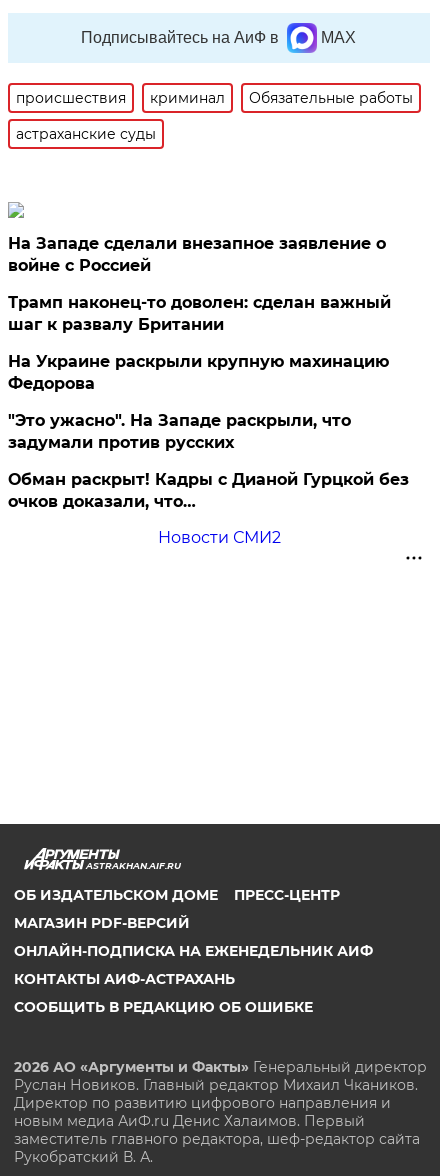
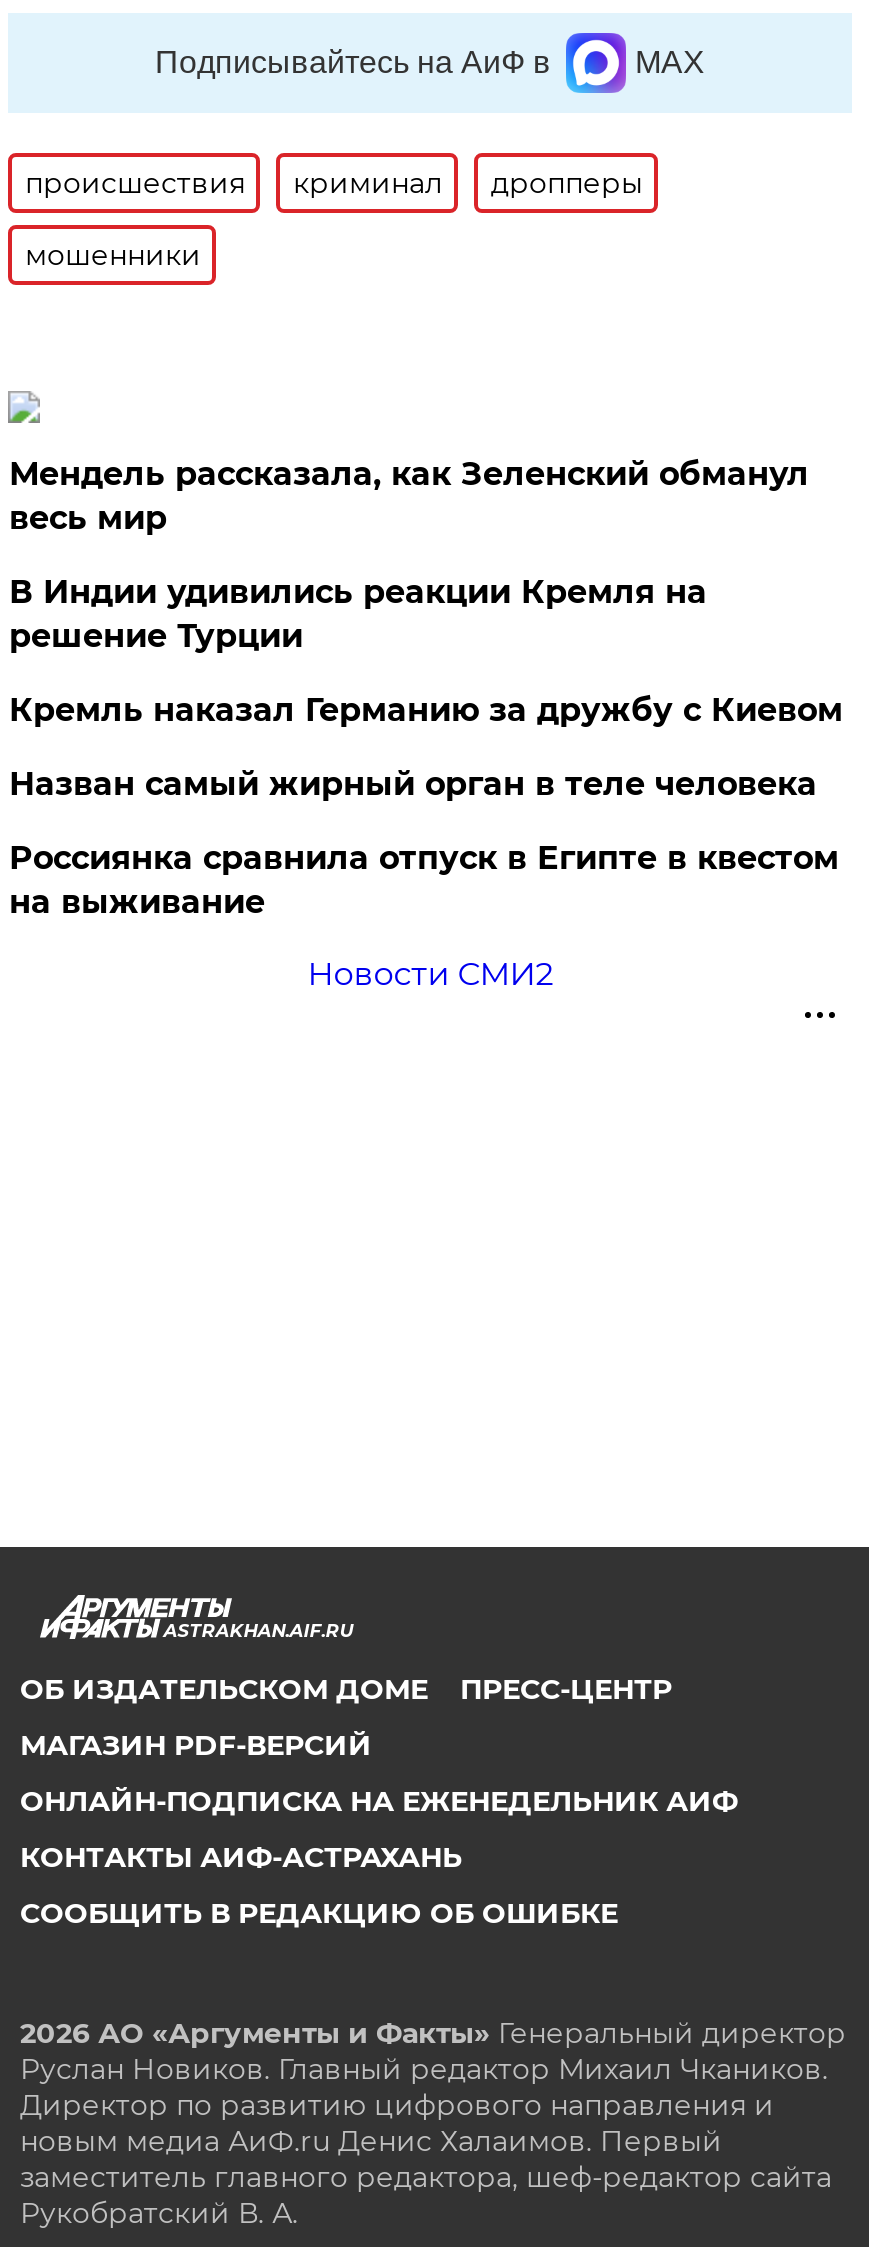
[249,89,413,107] Обязательные работы -> [491,166,643,202] дропперы
[16,125,156,143] астраханские суды -> [25,238,201,274] мошенники
[8,234,386,275] На Западе сделали внезапное заявление о | войне с Россией -> [9,456,809,538] Мендель рассказала, как Зеленский обманул | весь мир
[8,293,391,334] Трамп наконец-то доволен: сделан важный | шаг к развалу Британии -> [9,574,707,656] В Индии удивились реакции Кремля на | решение Турции
[8,352,389,393] На Украине раскрыли крупную махинацию | Федорова -> [9,692,843,730] Кремль наказал Германию за дружбу с Киевом
[8,411,351,452] "Это ужасно". На Западе раскрыли, что | задумали против русских -> [9,766,817,804] Назван самый жирный орган в теле человека
[8,470,409,511] Обман раскрыт! Кадры с Дианой Гурцкой без | очков доказали, что… -> [9,840,839,922] Россиянка сравнила отпуск в Египте в квестом | на выживание

